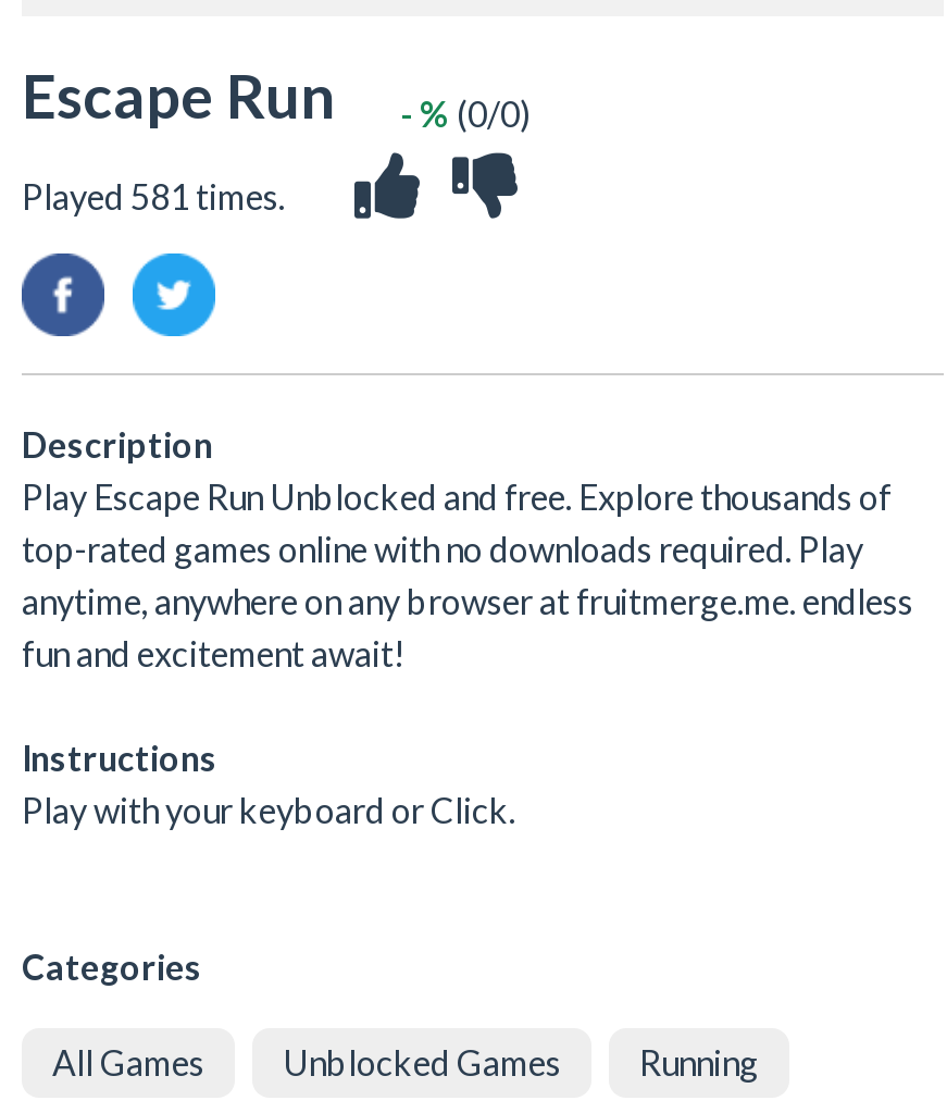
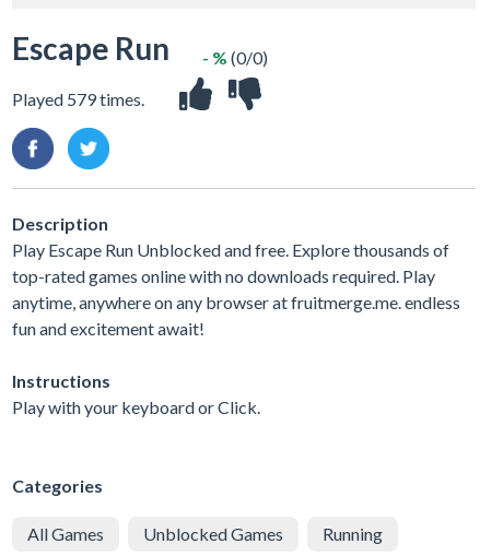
[22,175,285,217] Played 581 times. -> [12,88,144,109] Played 579 times.

